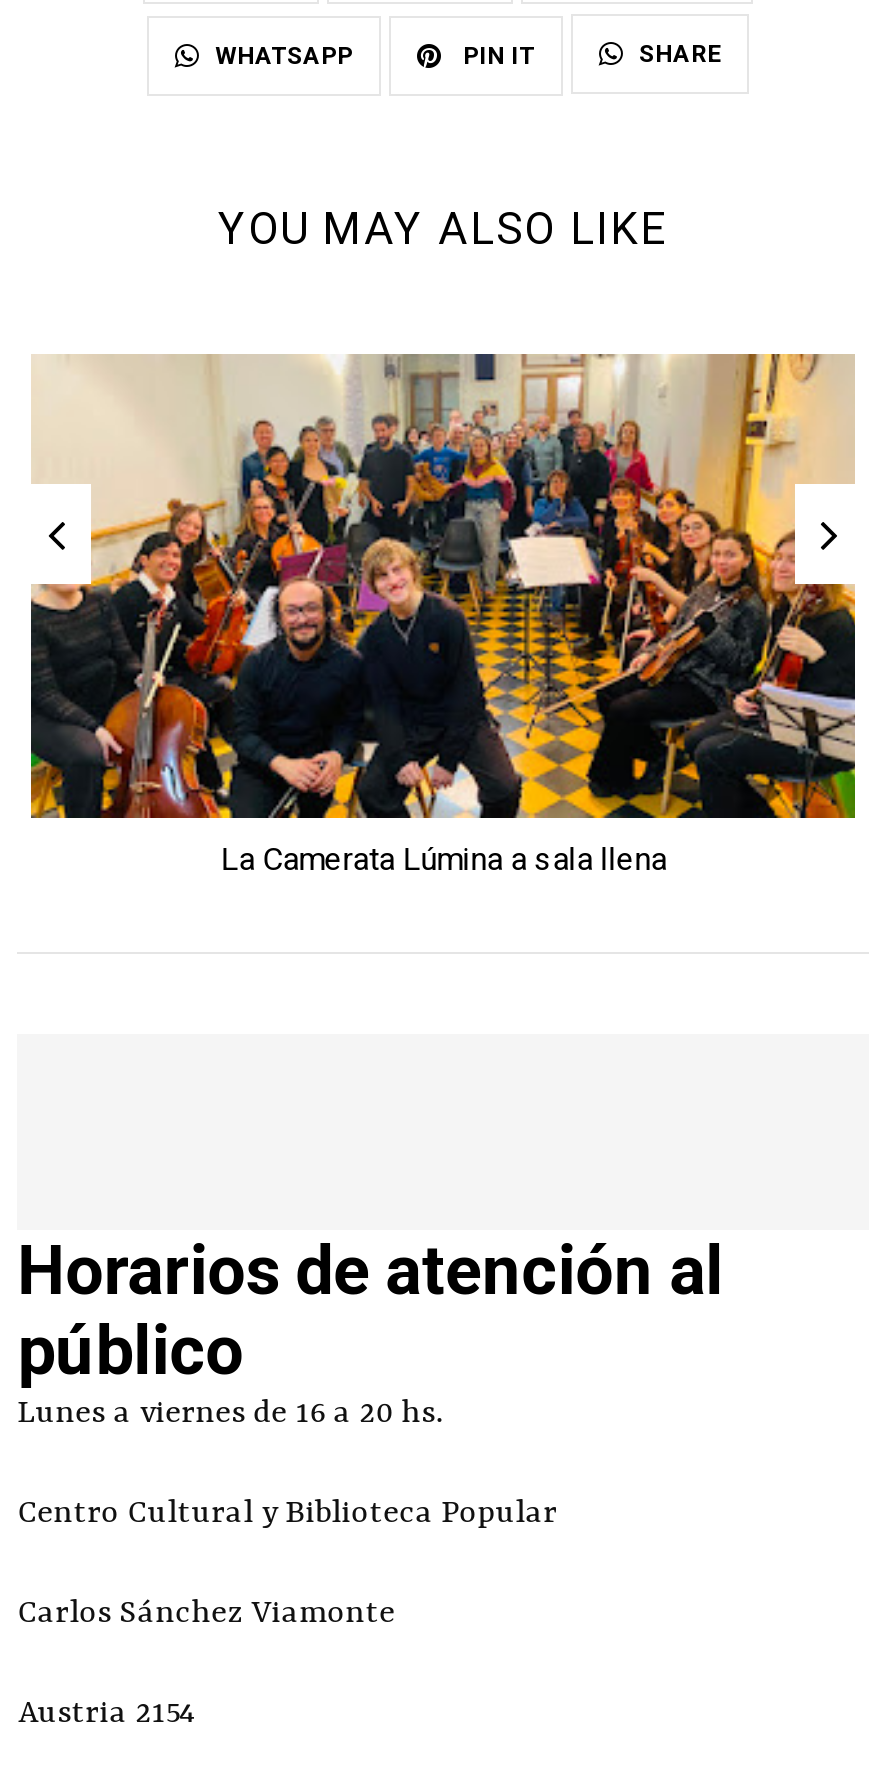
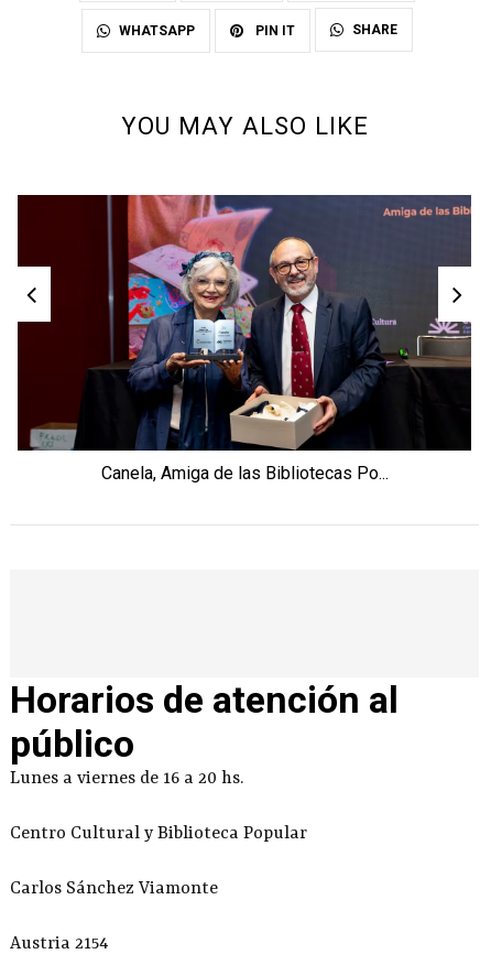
[29,352,857,878] [image] | La Camerata Lúmina a sala llena -> [17,194,472,484] [image] | Canela, Amiga de las Bibliotecas Po...

